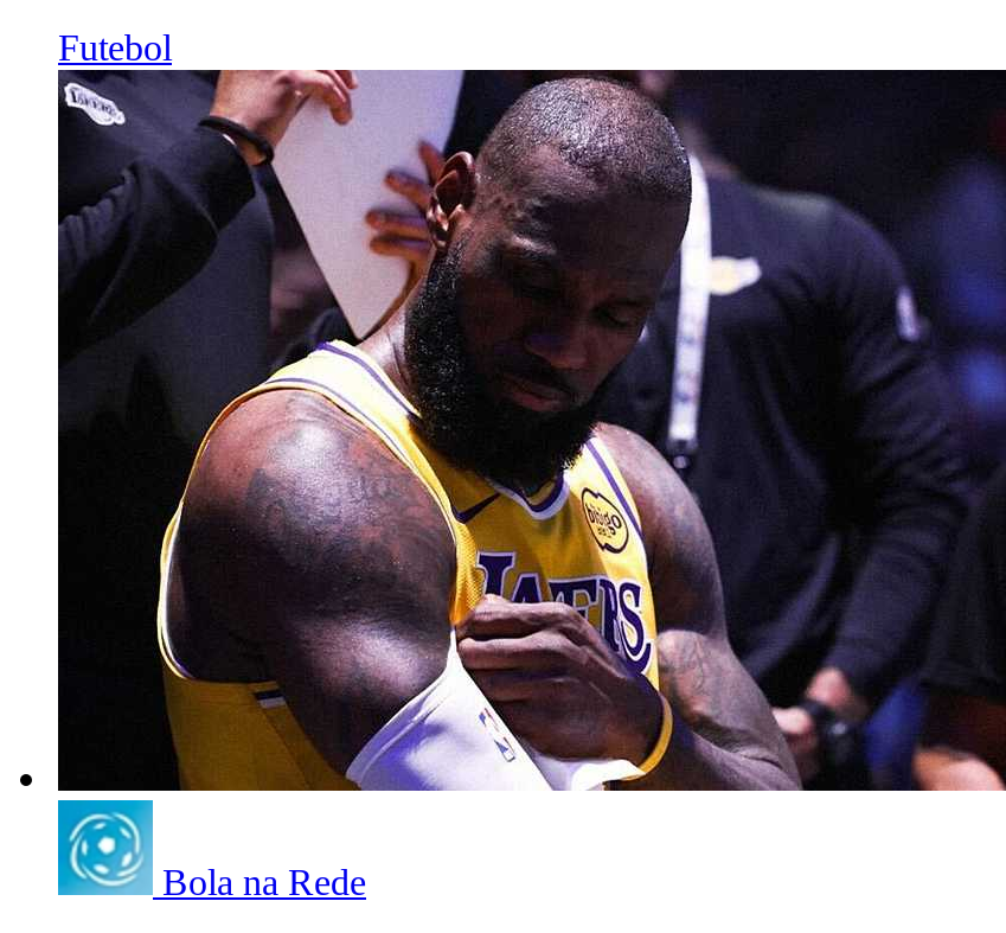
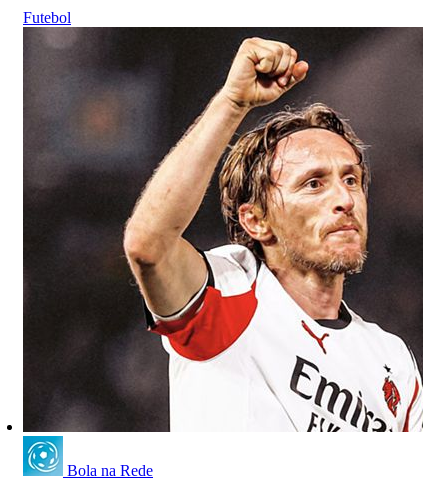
[60,69,999,804] [image] -> [23,26,420,437] [image]

